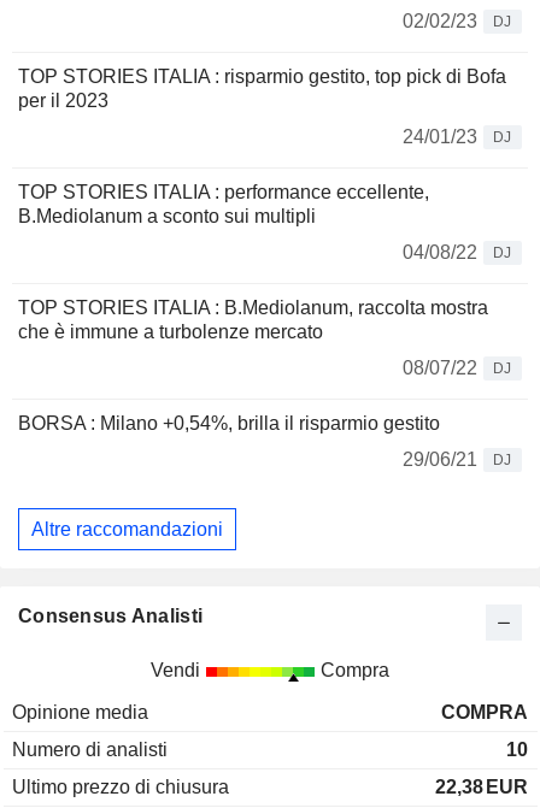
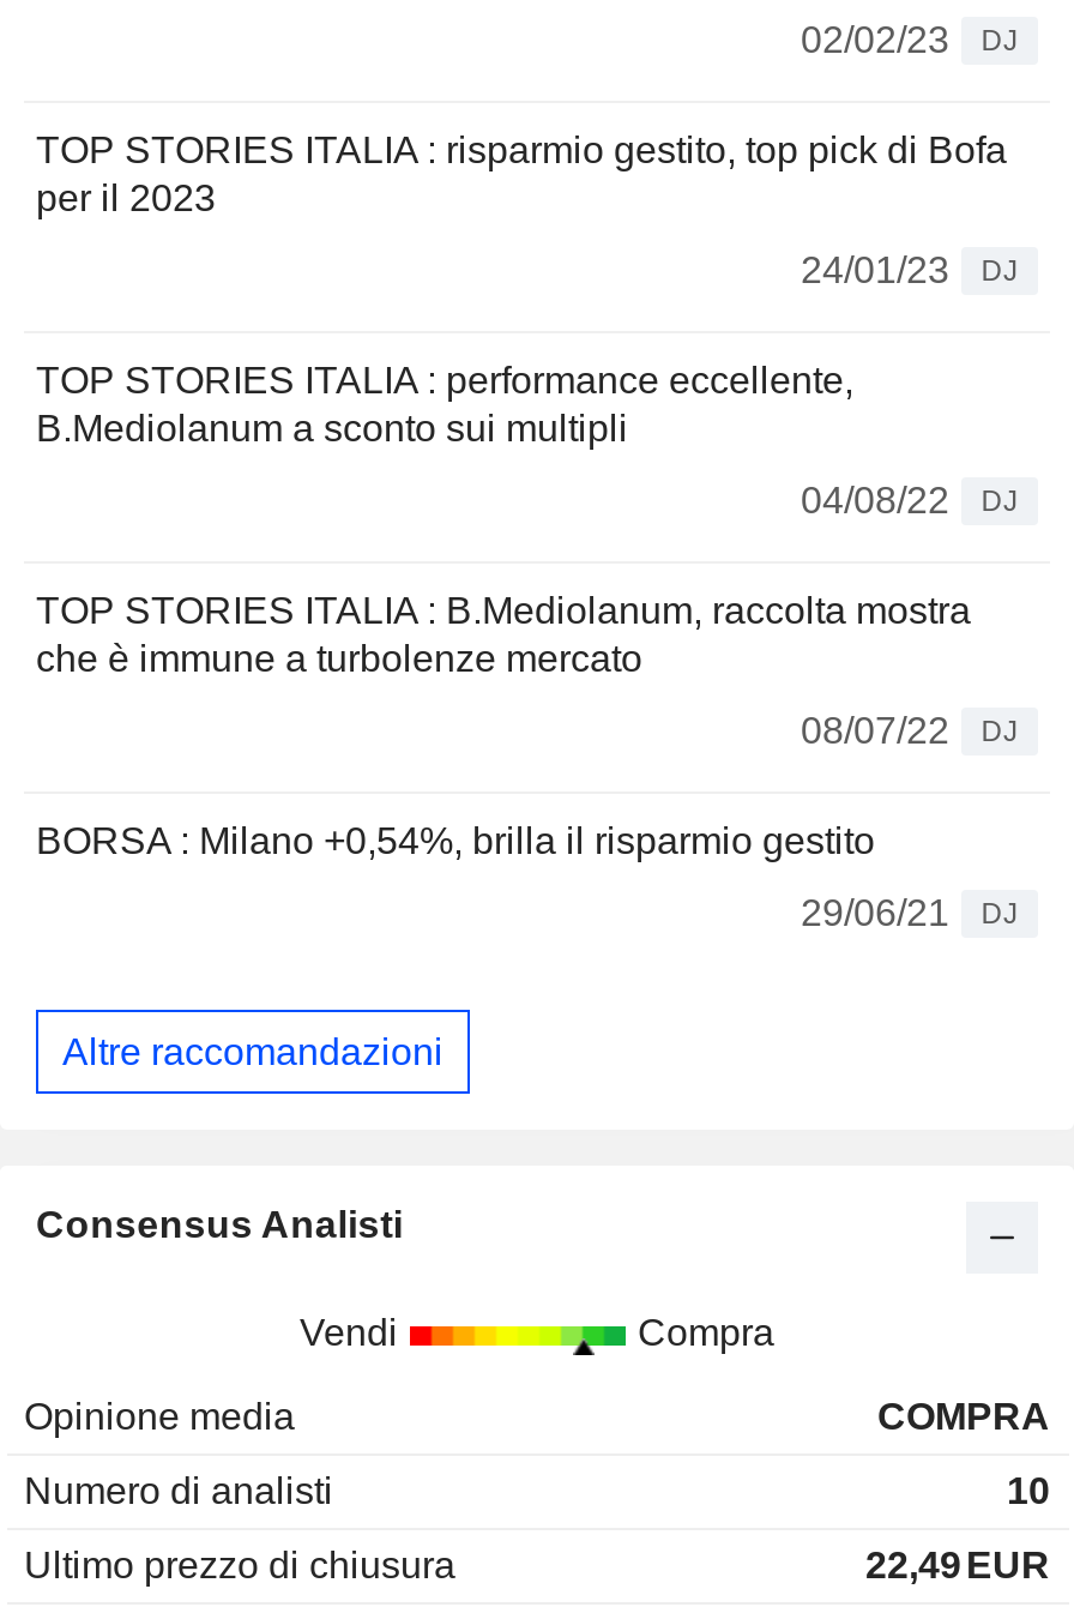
[435,777,528,797] 22,38 EUR -> [865,1545,1050,1586] 22,49 EUR

